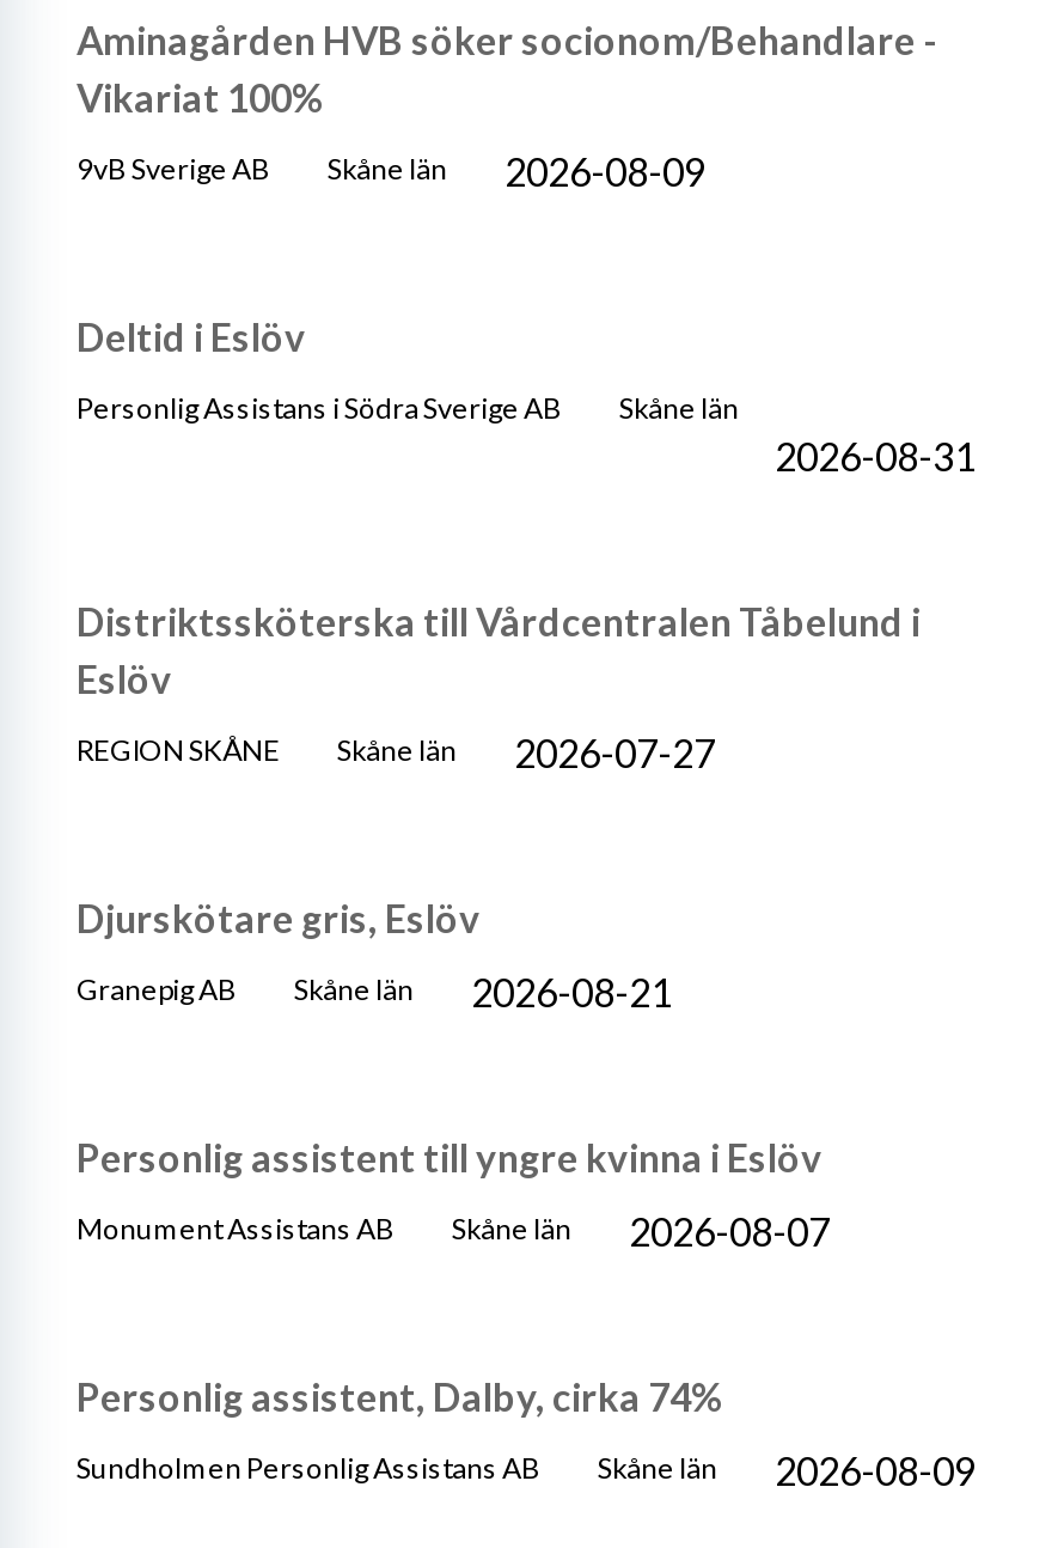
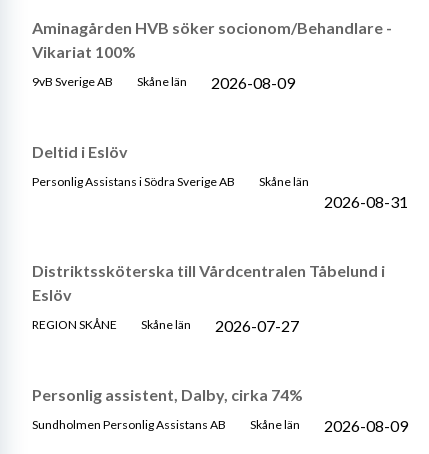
[77,895,672,1013] Djurskötare gris, Eslöv | Granepig AB | Skåne län | 2026-08-21 -> none
[77,1134,830,1253] Personlig assistent till yngre kvinna i Eslöv | Monument Assistans AB | Skåne län | 2026-08-07 -> none

